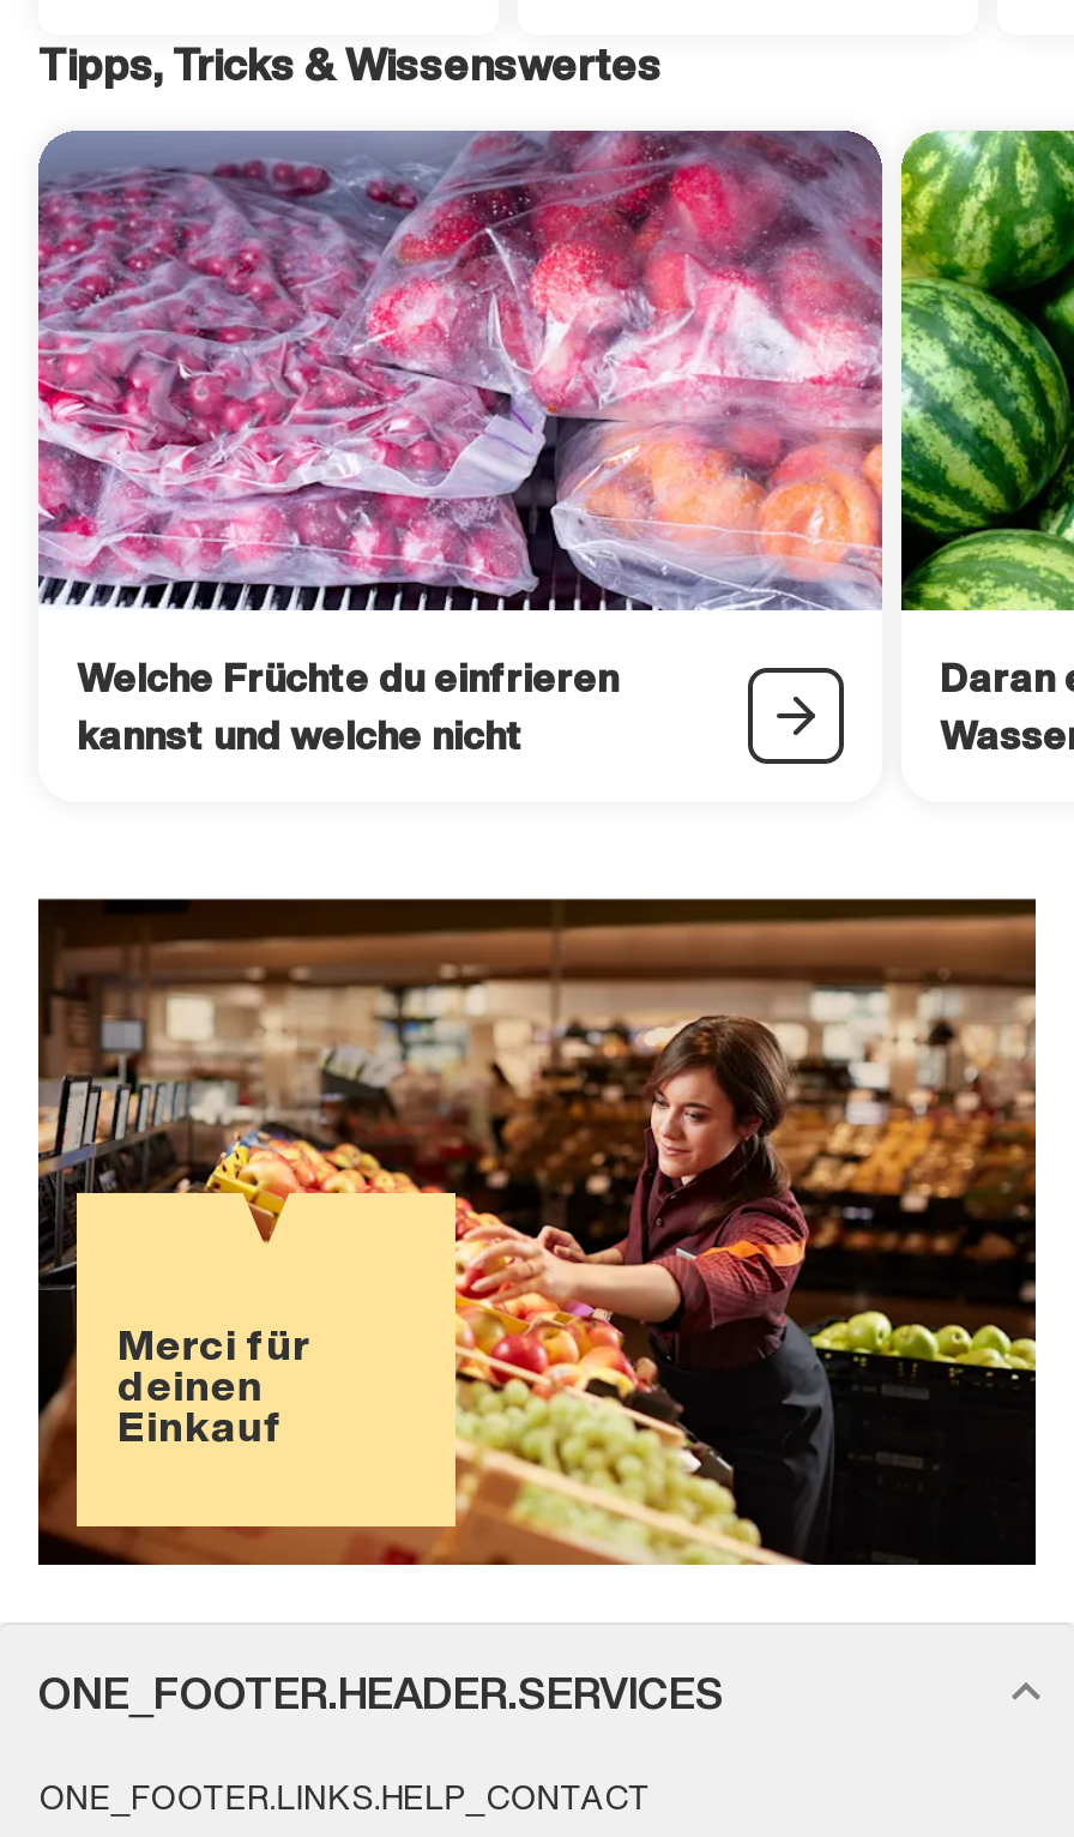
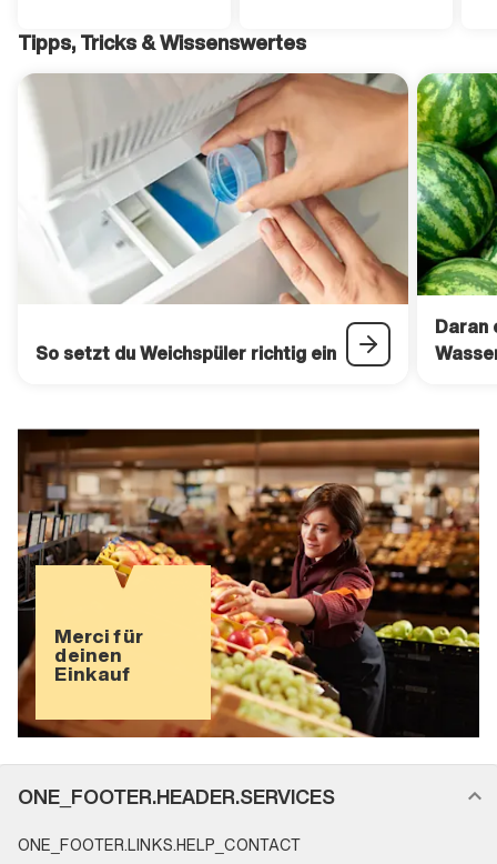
[36,131,885,765] [image] | Welche Früchte du einfrieren | kannst und welche nicht -> [18,73,409,367] [image] | So setzt du Weichspüler richtig ein

